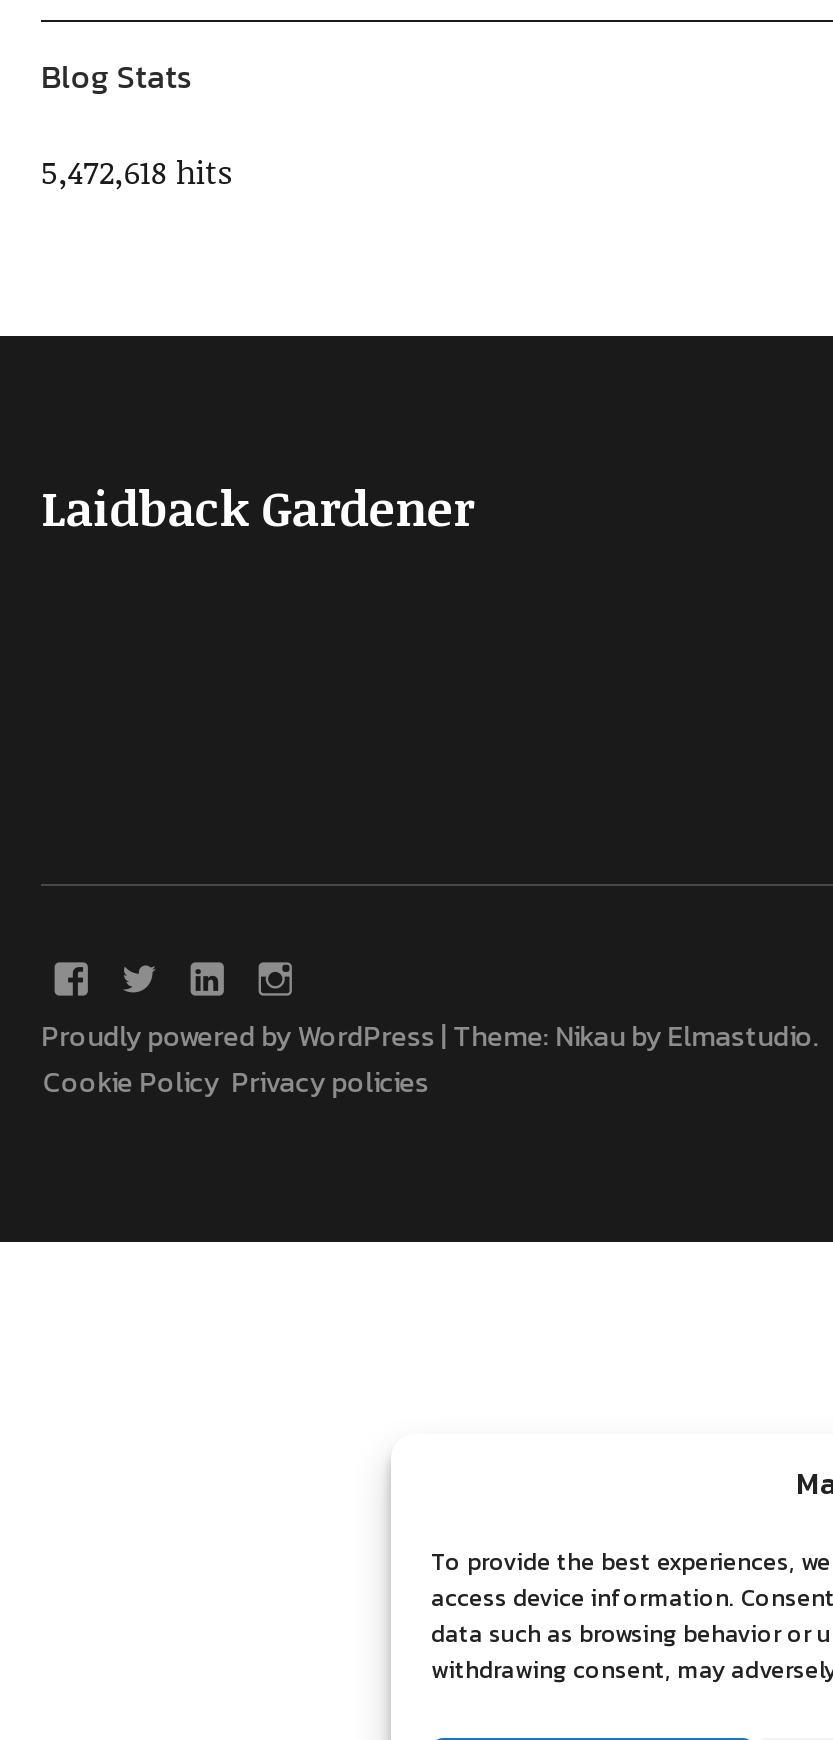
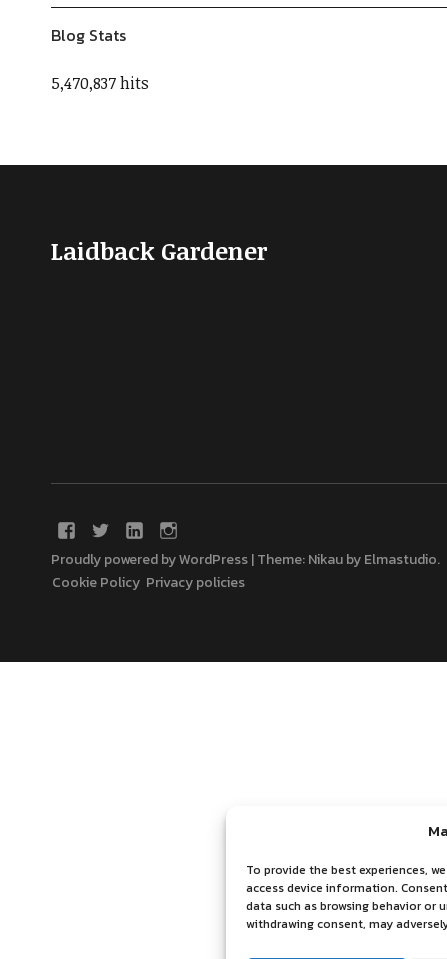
[41,150,233,194] 5,472,618 hits -> [51,72,149,94] 5,470,837 hits

